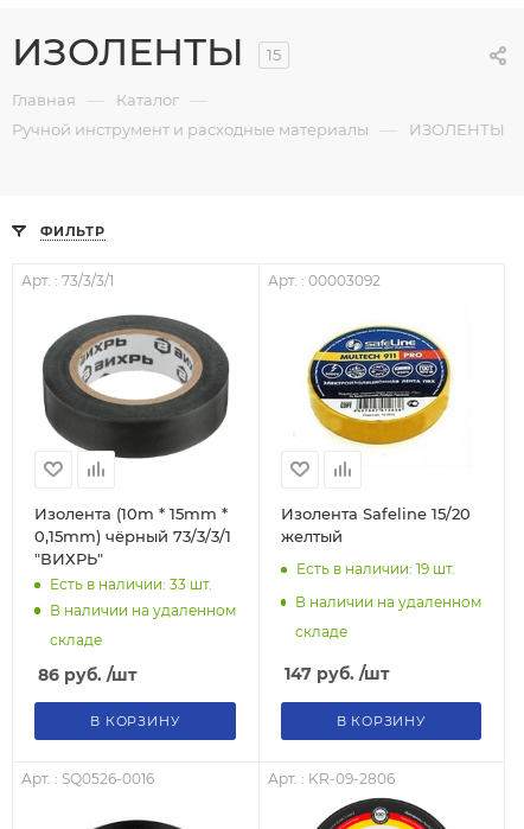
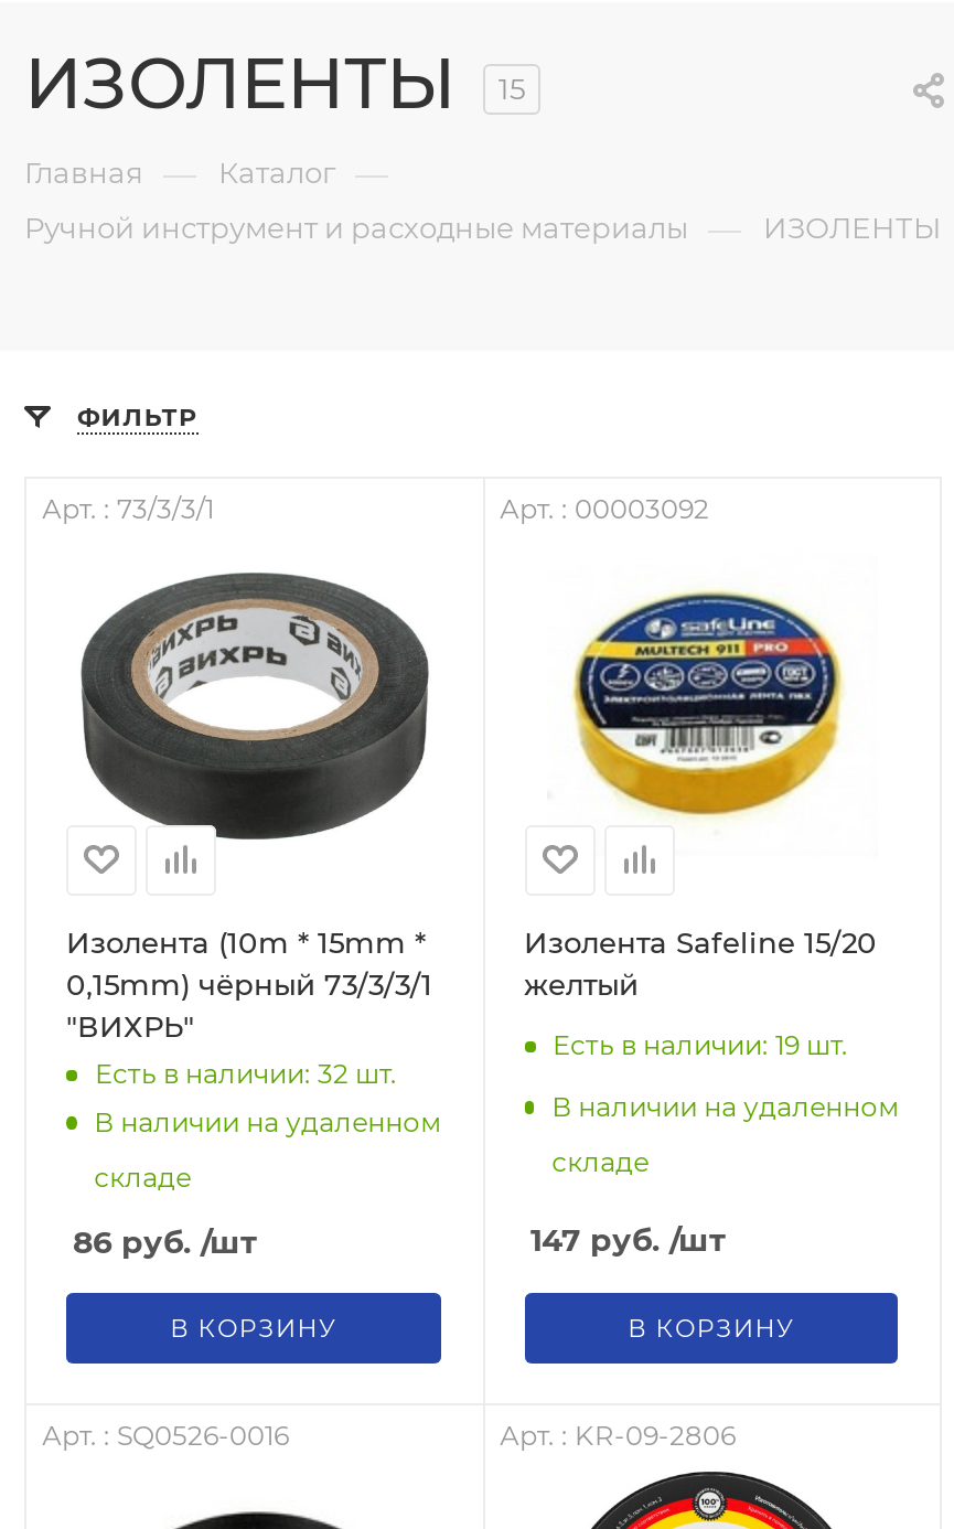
[50,575,212,593] Есть в наличии: 33 шт. -> [95,1056,397,1089] Есть в наличии: 32 шт.

